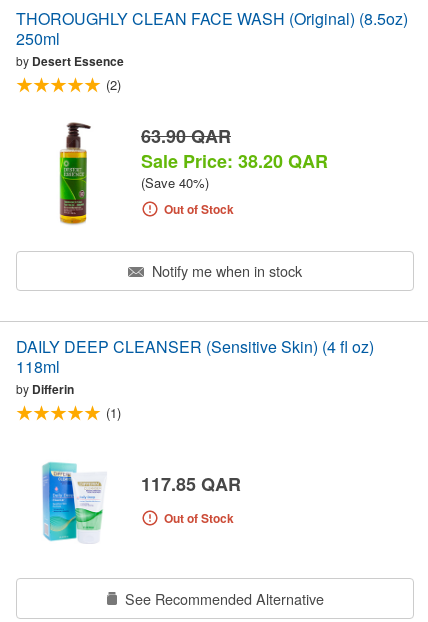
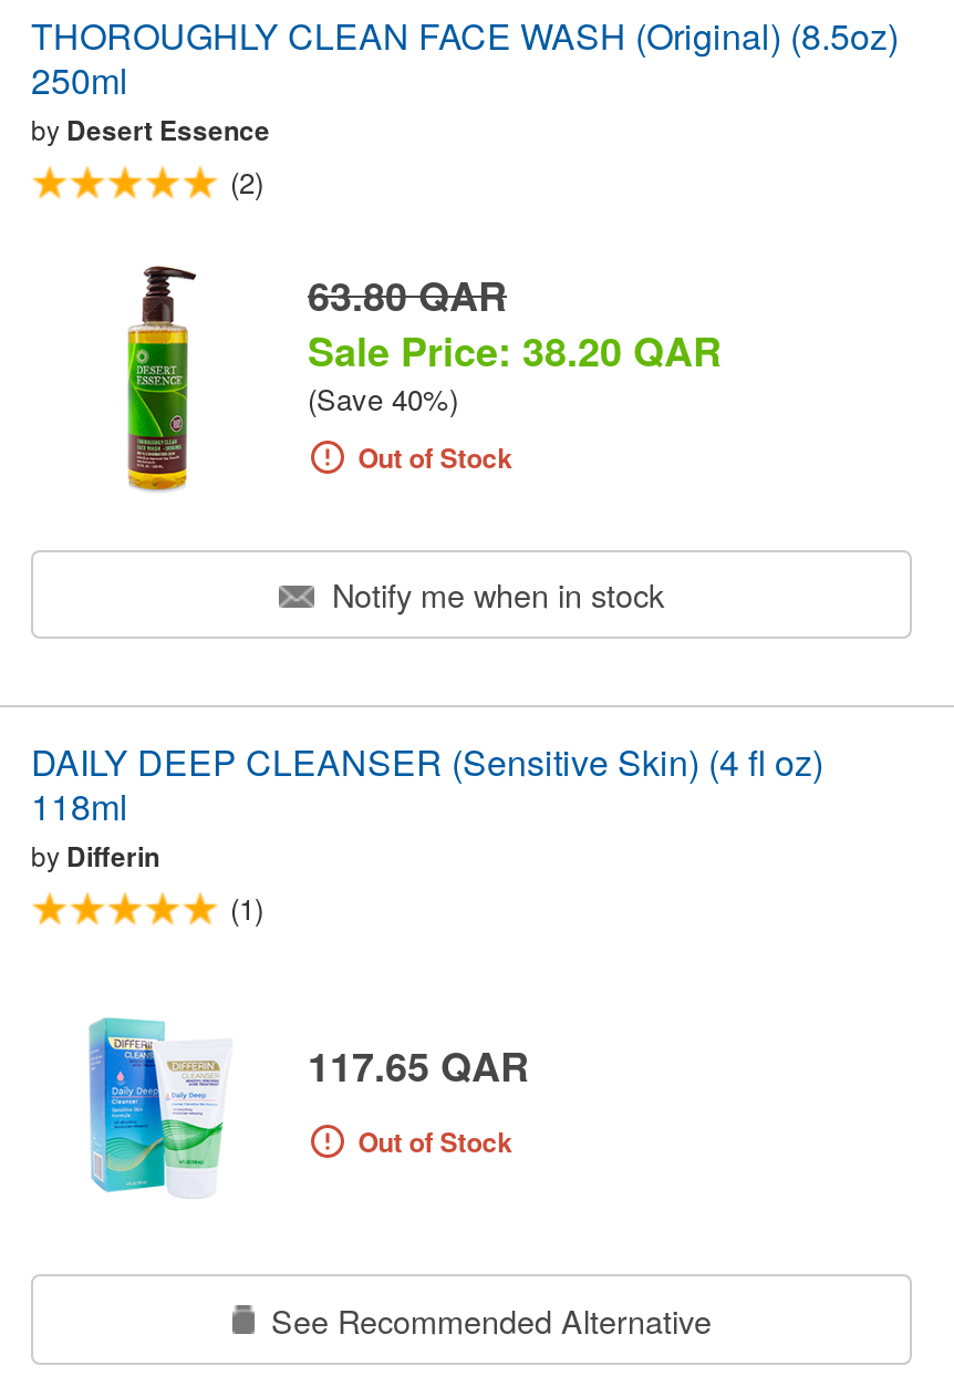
[141,123,231,149] 63.90 QAR -> [308,268,507,325] 63.80 QAR
[141,471,241,497] 117.85 QAR -> [308,1037,529,1094] 117.65 QAR

